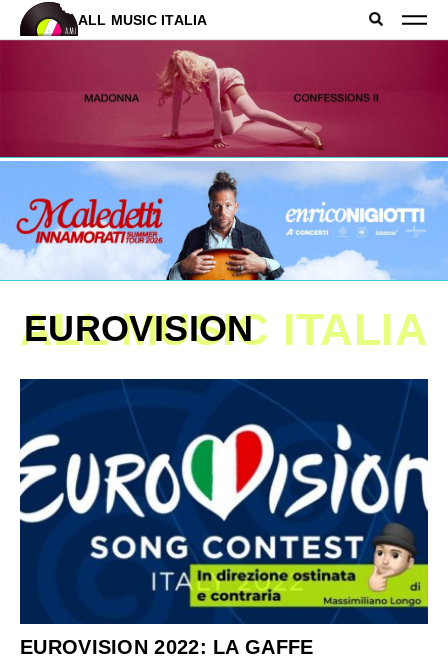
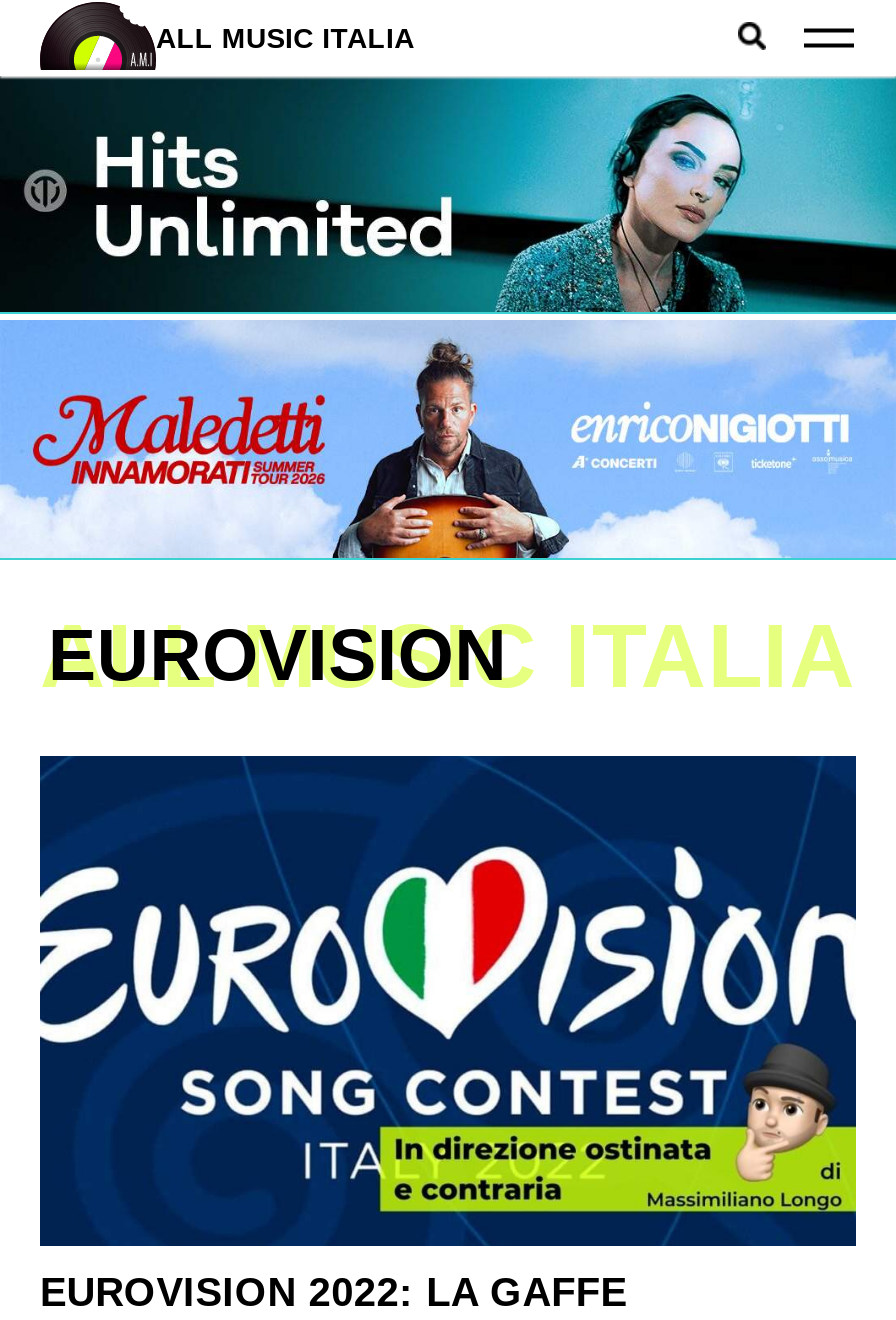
[3,39,445,158] [image] -> [6,76,890,314] [image]

